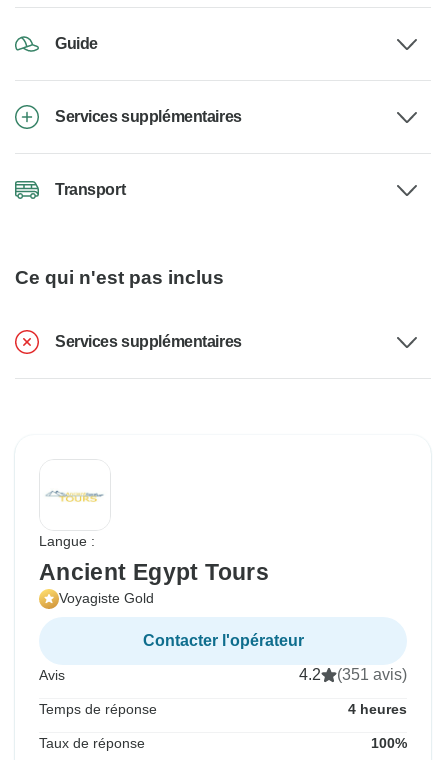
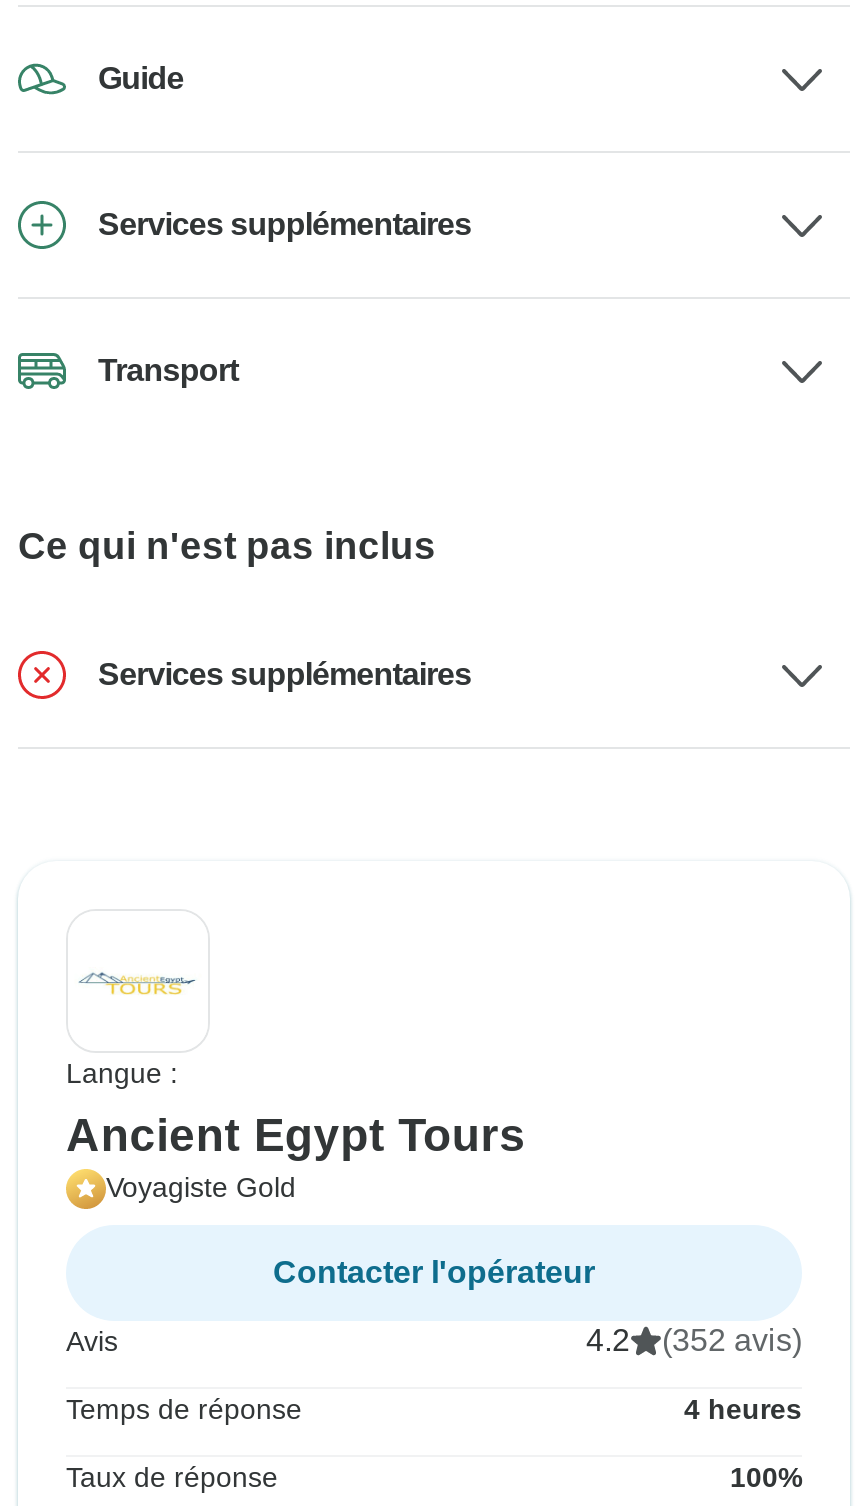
[299,666,407,683] 4.2 (351 avis) -> [586,1324,802,1358] 4.2 (352 avis)

